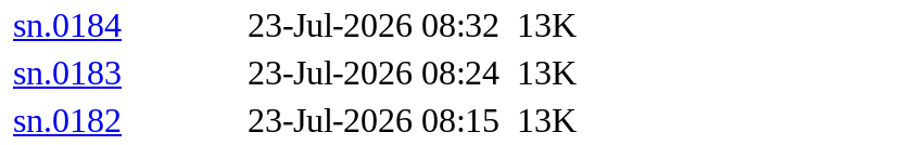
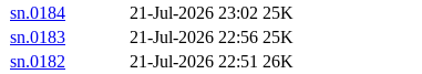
[248,7,578,44] 23-Jul-2026 08:32 13K -> [130,4,294,23] 21-Jul-2026 23:02 25K
[248,55,578,92] 23-Jul-2026 08:24 13K -> [130,28,294,47] 21-Jul-2026 22:56 25K
[248,103,578,139] 23-Jul-2026 08:15 13K -> [130,52,294,71] 21-Jul-2026 22:51 26K

